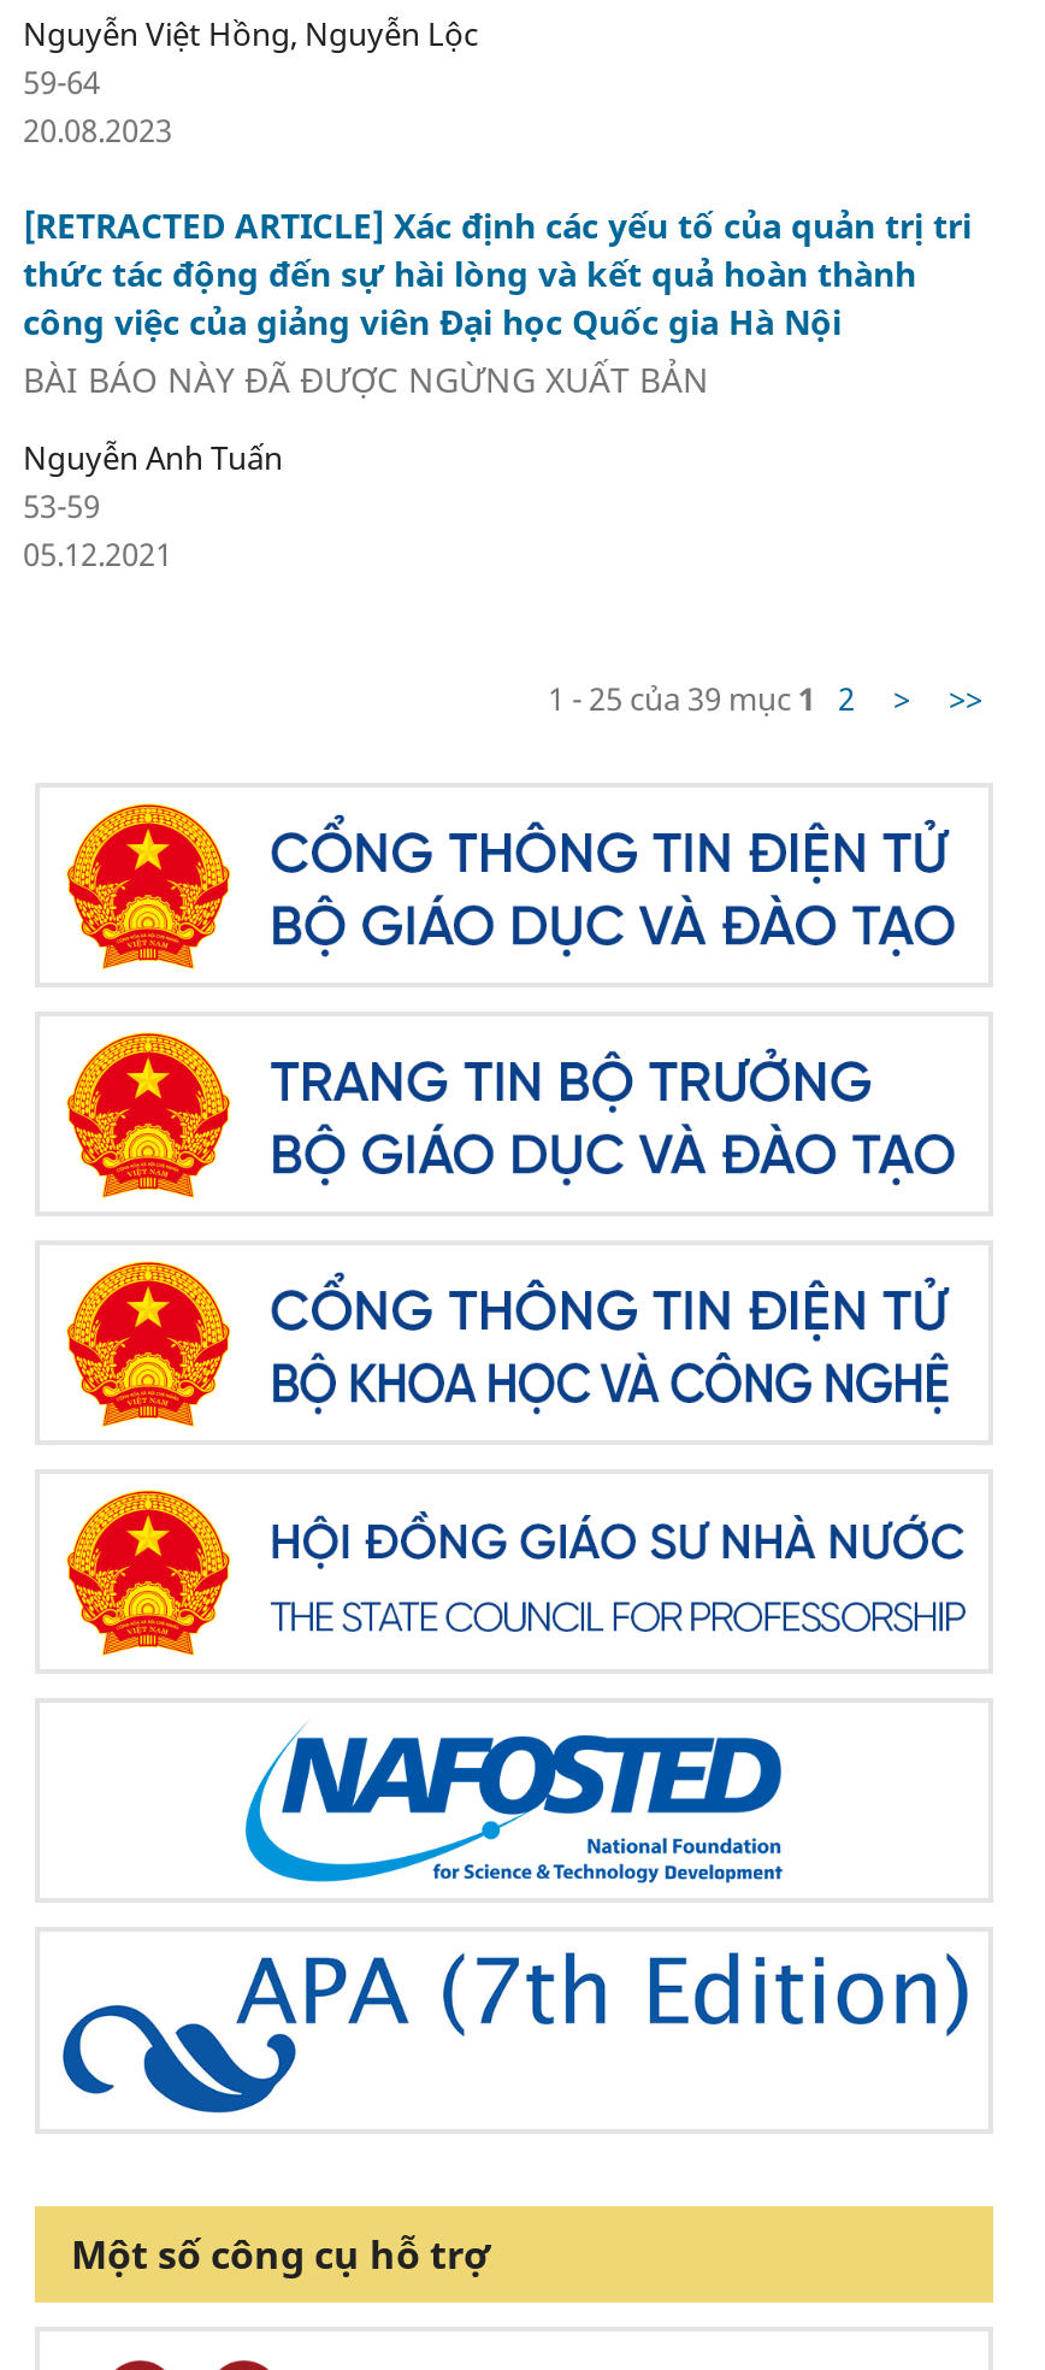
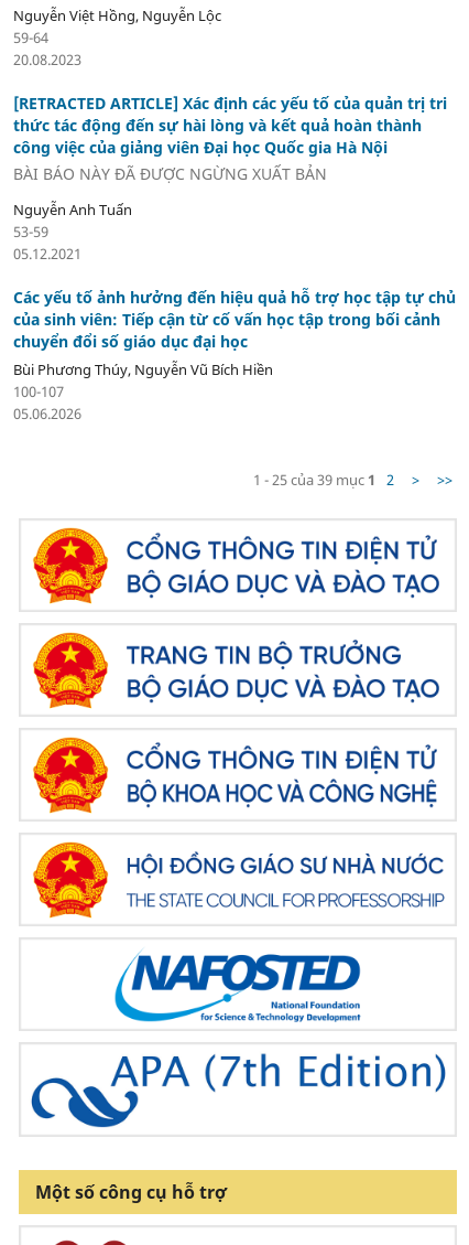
none -> [13,286,456,423] Các yếu tố ảnh hưởng đến hiệu quả hỗ trợ học tập tự chủ | của sinh viên: Tiếp cận từ cố vấn học tập trong bối cảnh | chuyển đổi số giáo dục đại học | Bùi Phương Thúy, Nguyễn Vũ Bích Hiền | 100-107 | 05.06.2026

